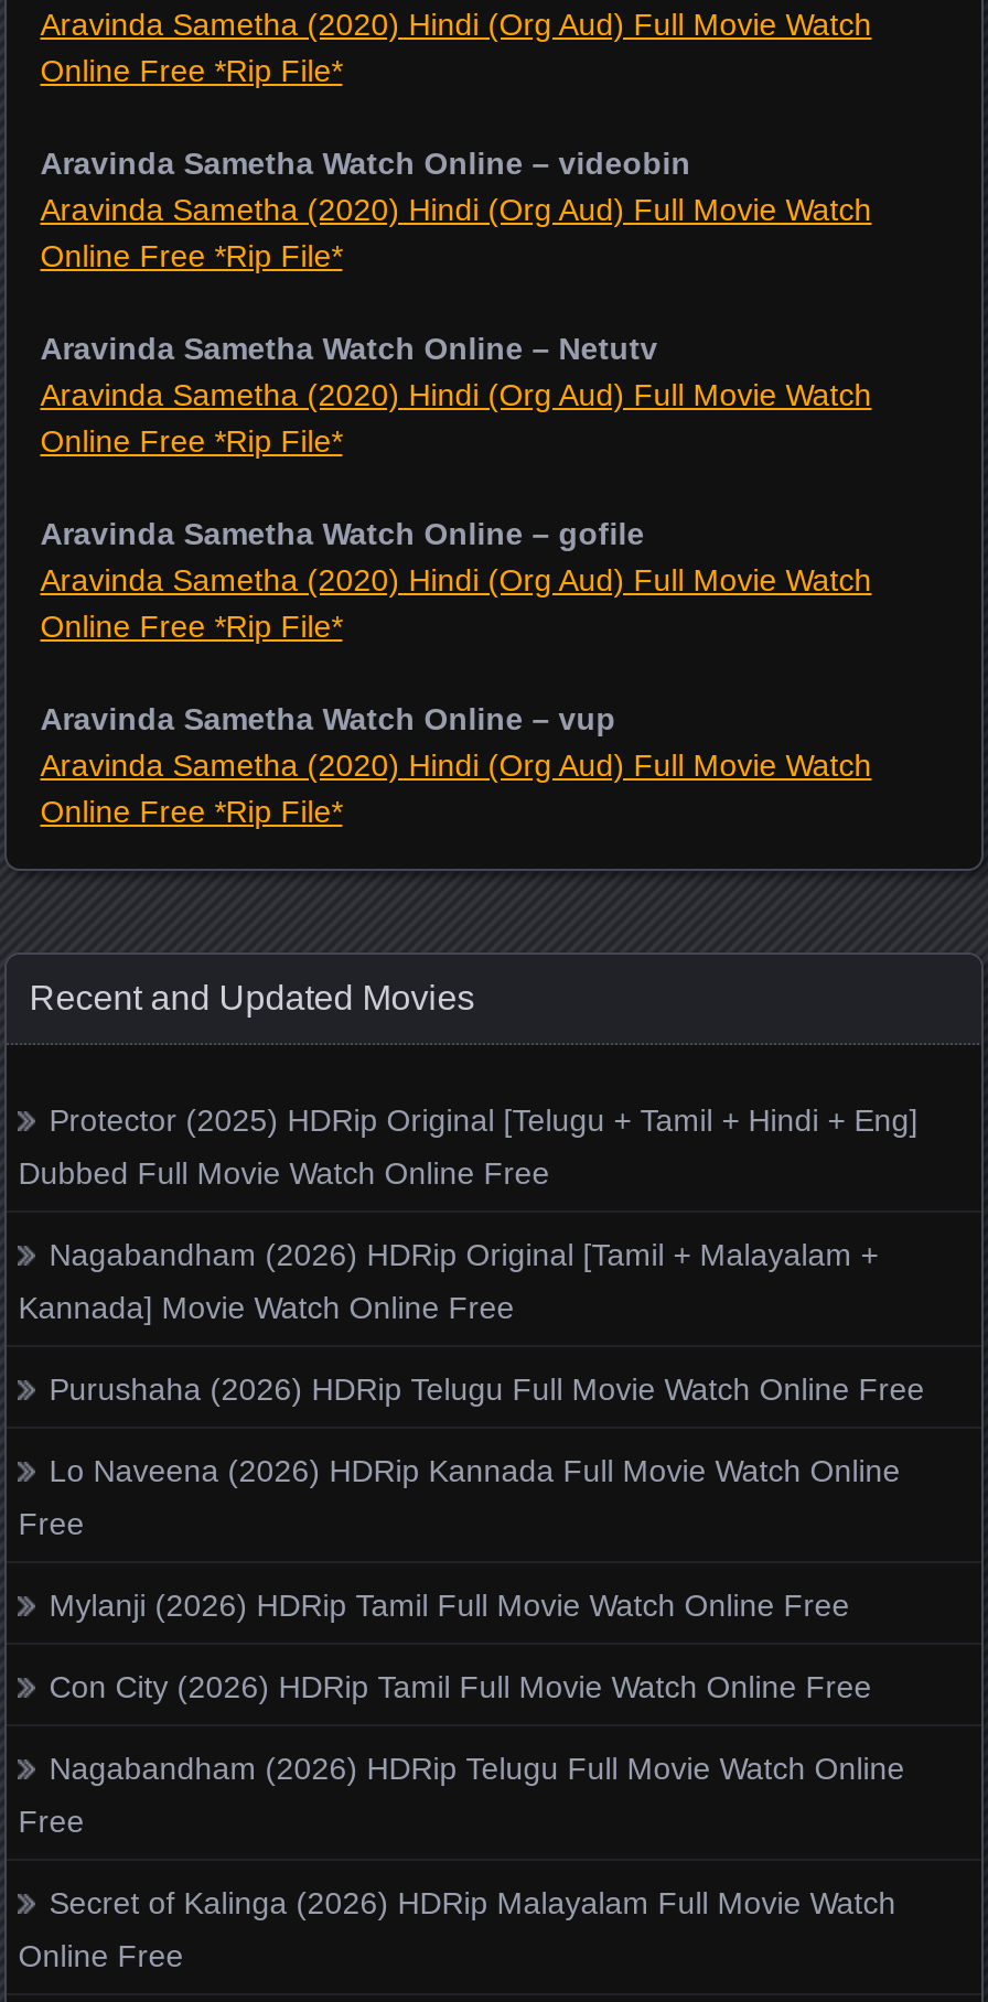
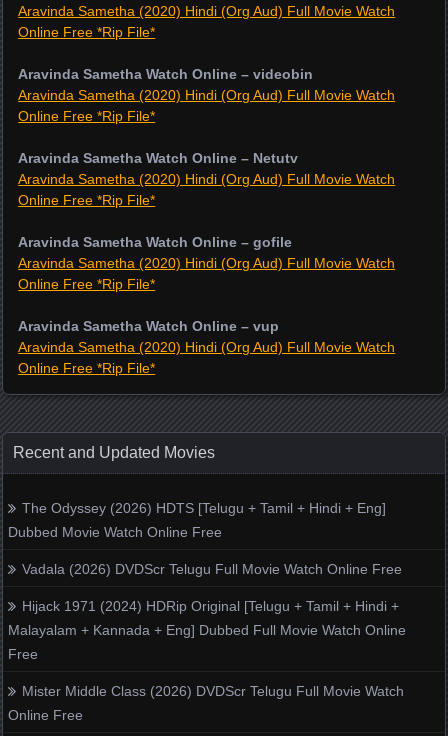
[18,1102,924,1488] Protector (2025) HDRip Original [Telugu + Tamil + Hindi + Eng] | Dubbed Full Movie Watch Online Free | Nagabandham (2026) HDRip Original [Tamil + Malayalam + | Kannada] Movie Watch Online Free | Purushaha (2026) HDRip Telugu Full Movie Watch Online Free | Lo Naveena (2026) HDRip Kannada Full Movie Watch Online -> [8,500,406,638] The Odyssey (2026) HDTS [Telugu + Tamil + Hindi + Eng] | Dubbed Movie Watch Online Free | Vadala (2026) DVDScr Telugu Full Movie Watch Online Free | Hijack 1971 (2024) HDRip Original [Telugu + Tamil + Hindi + | Malayalam + Kannada + Eng] Dubbed Full Movie Watch Online
[18,1587,905,1920] Mylanji (2026) HDRip Tamil Full Movie Watch Online Free | Con City (2026) HDRip Tamil Full Movie Watch Online Free | Nagabandham (2026) HDRip Telugu Full Movie Watch Online | Free | Secret of Kalinga (2026) HDRip Malayalam Full Movie Watch -> [22,683,404,699] Mister Middle Class (2026) DVDScr Telugu Full Movie Watch

